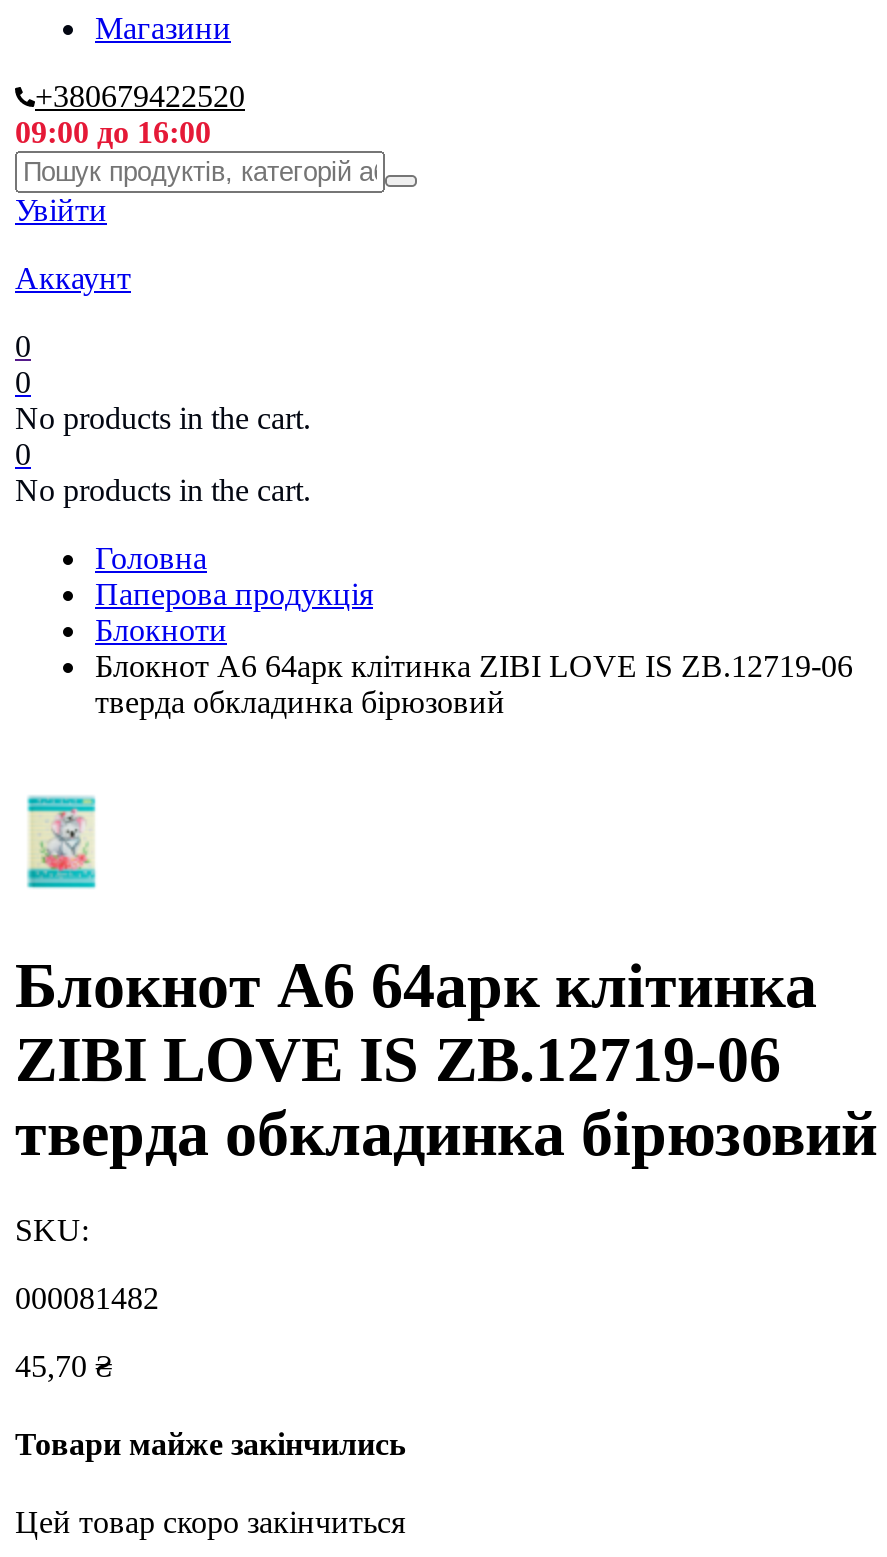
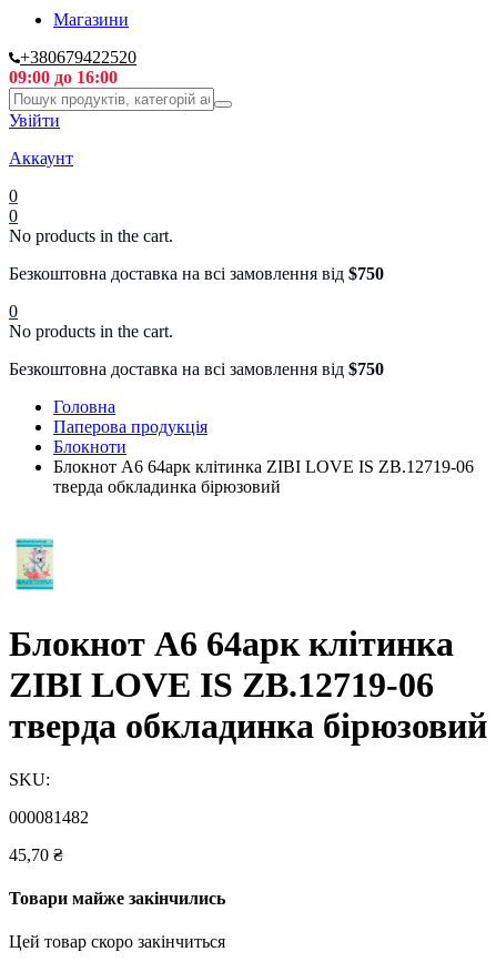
none -> [9,264,384,283] Безкоштовна доставка на всі замовлення від $750
none -> [9,360,384,378] Безкоштовна доставка на всі замовлення від $750

